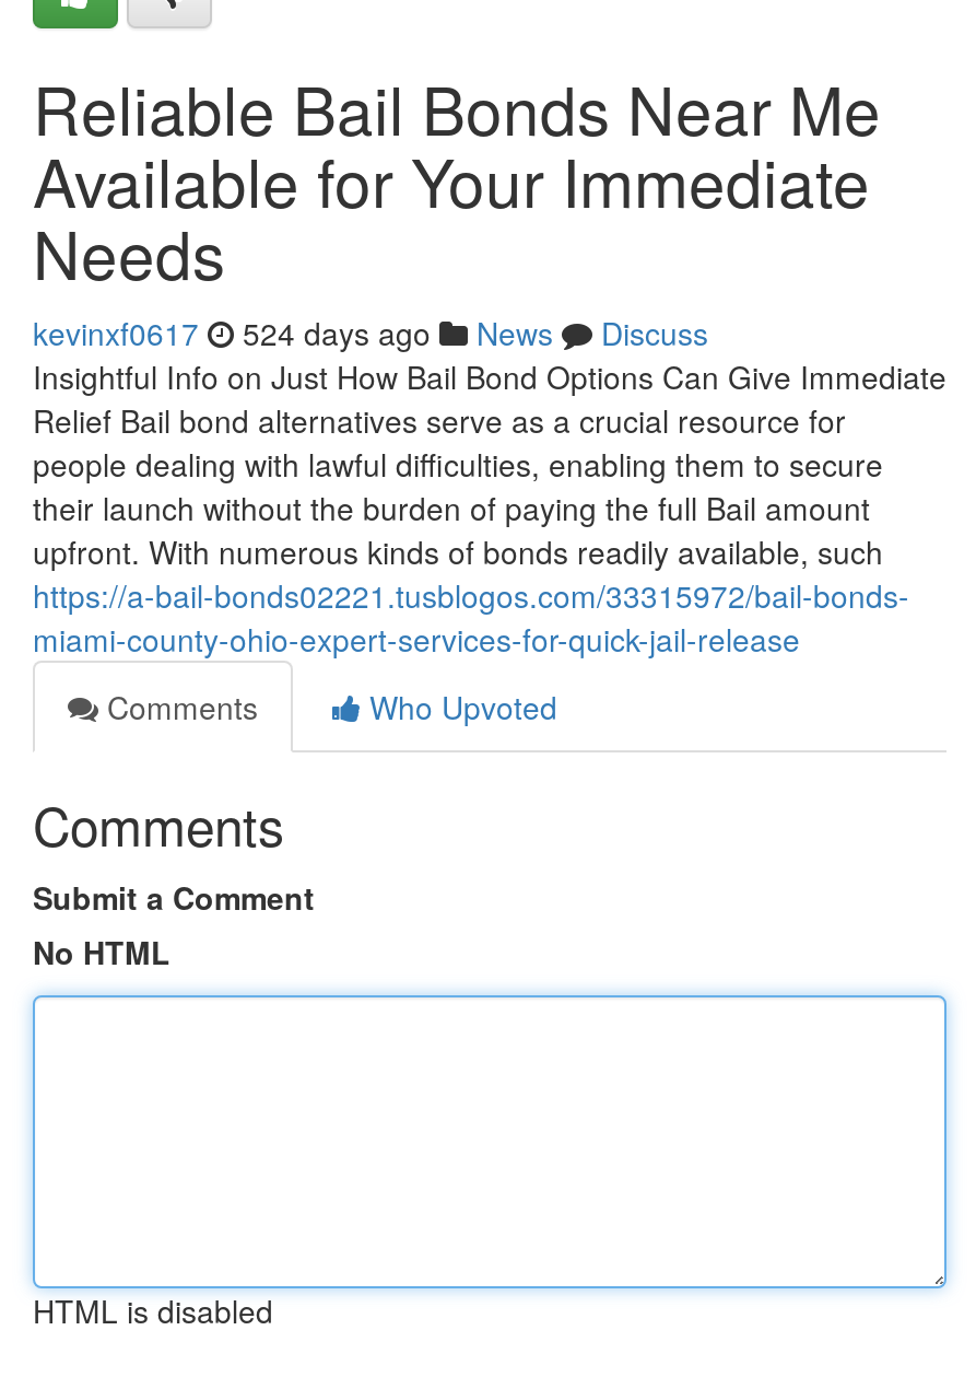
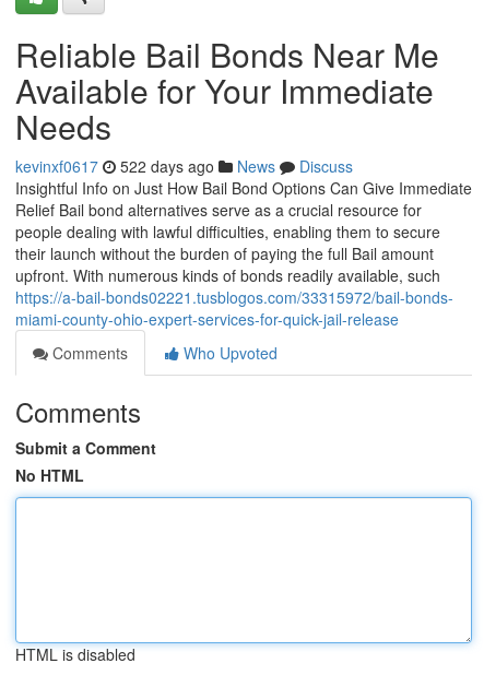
[33,311,708,354] kevinxf0617 524 days ago News Discuss -> [15,155,353,177] kevinxf0617 522 days ago News Discuss

